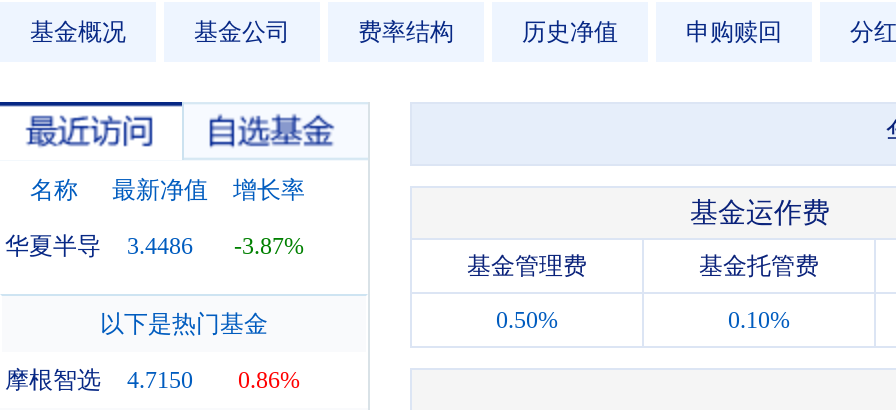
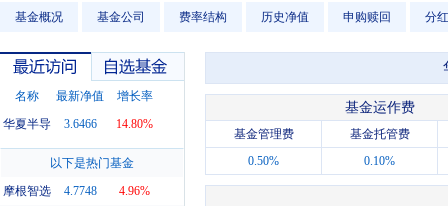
[127,232,193,260] 3.4486 -> [63,117,96,131] 3.6466
[234,232,304,260] -3.87% -> [116,117,153,131] 14.80%
[127,366,193,394] 4.7150 -> [63,184,96,198] 4.7748
[238,366,300,394] 0.86% -> [119,184,150,198] 4.96%

